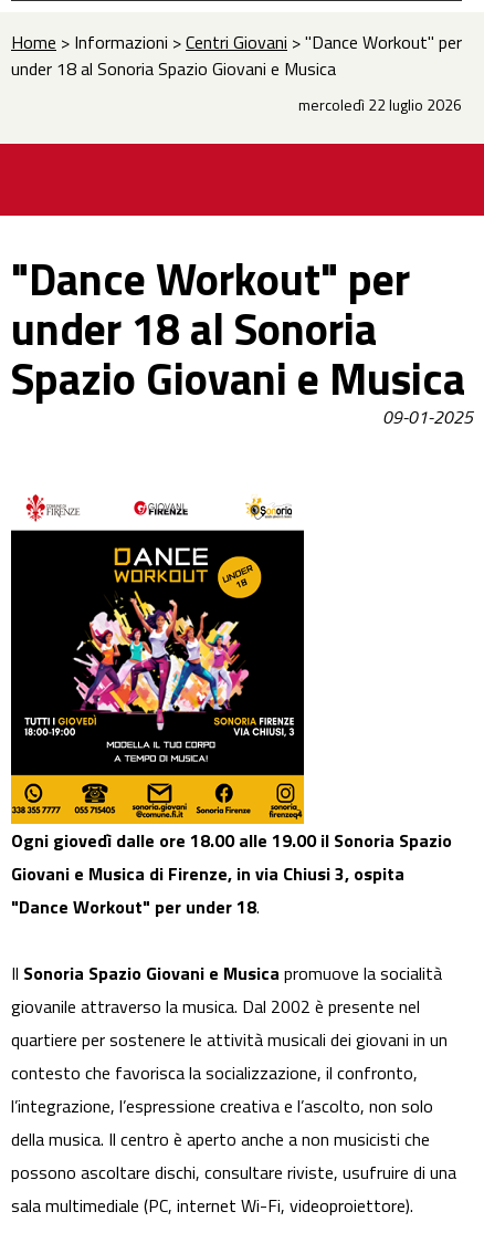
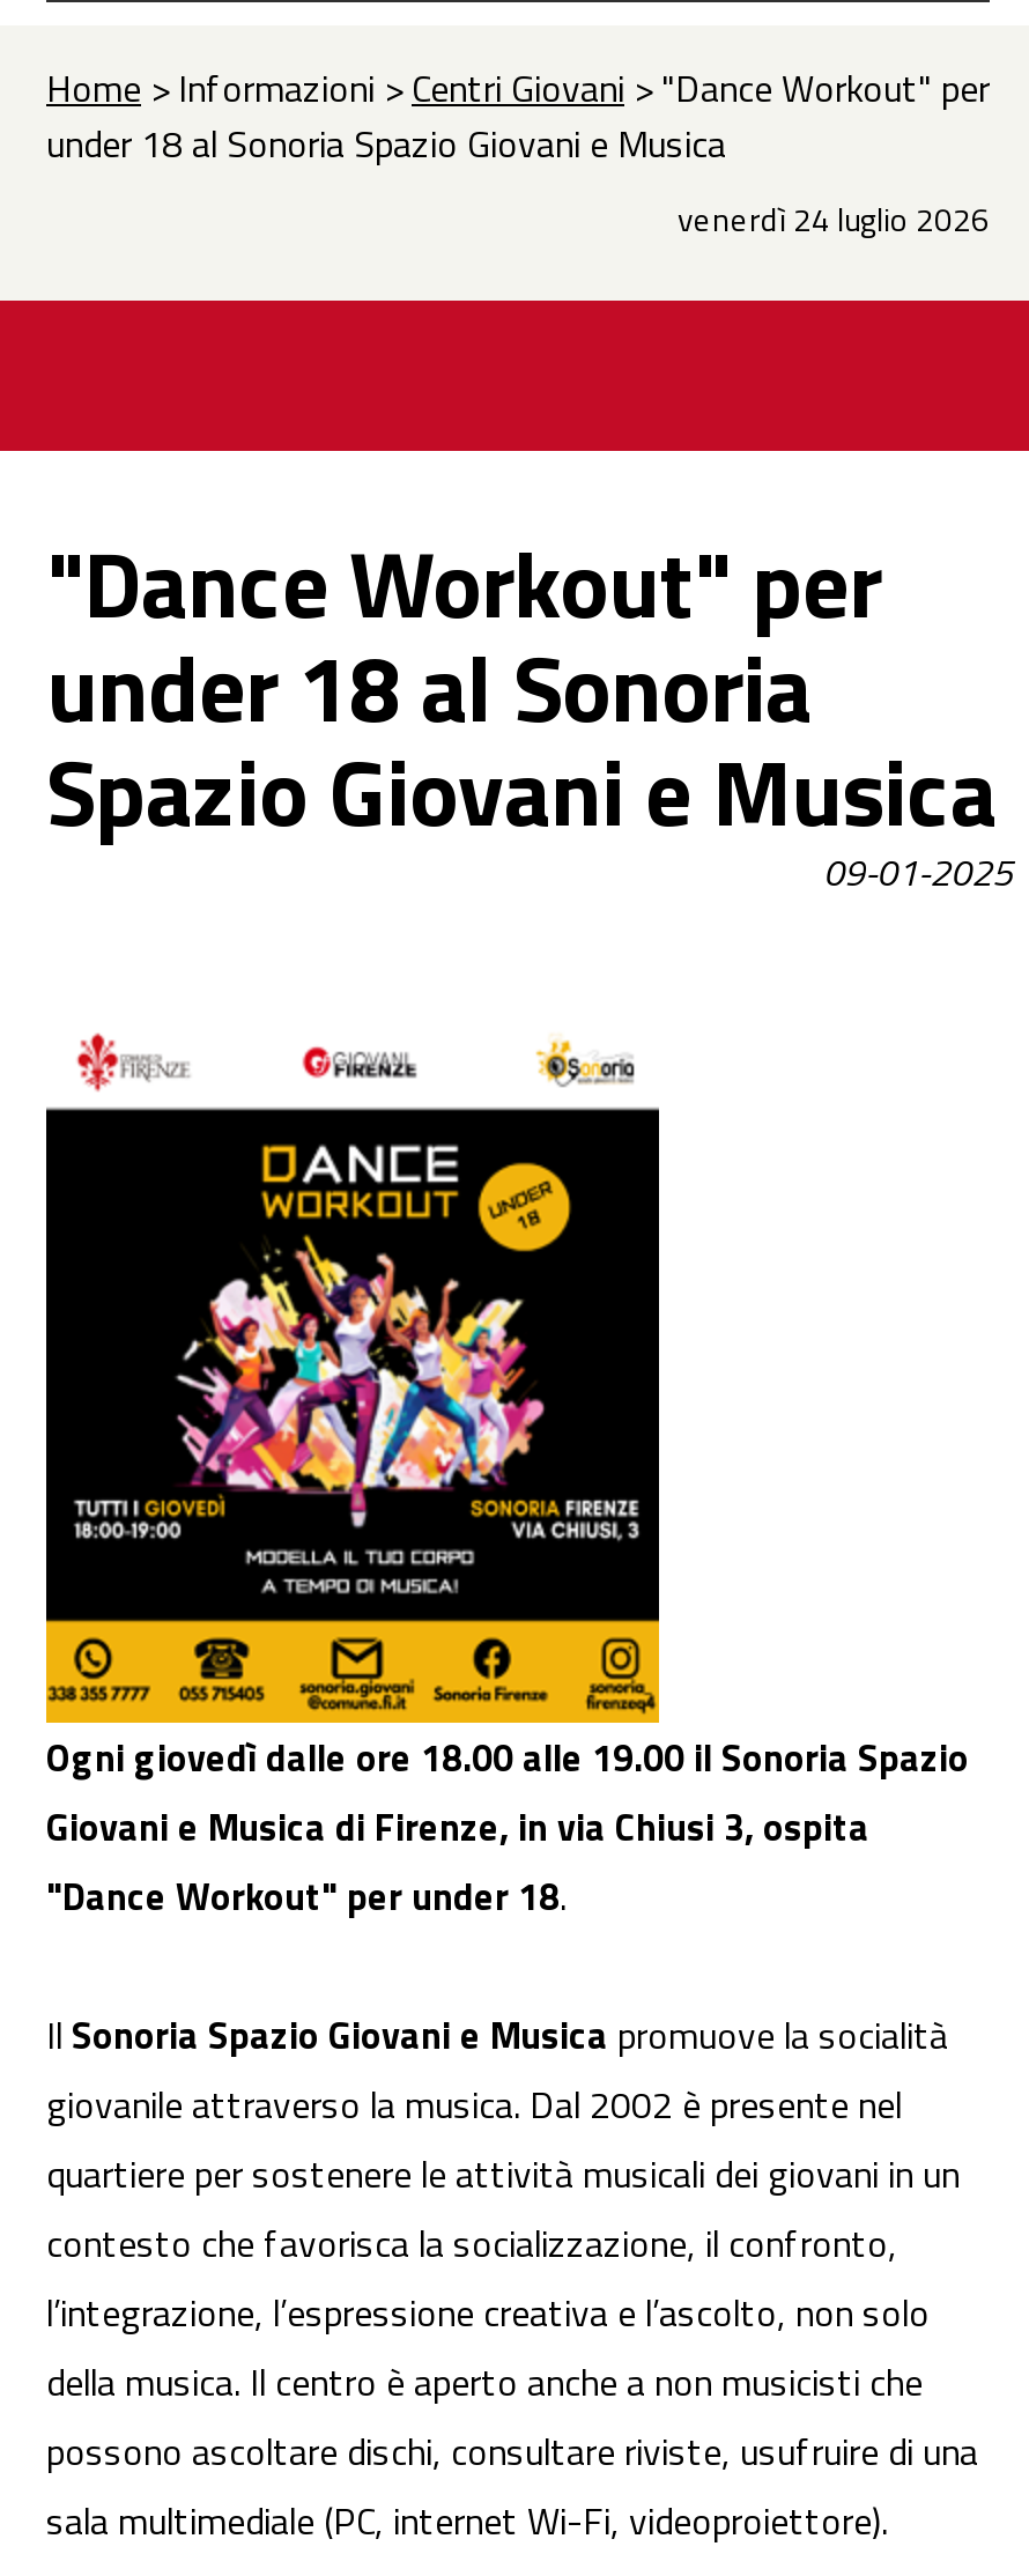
[298,93,462,116] mercoledì 22 luglio 2026 -> [678,194,990,243] venerdì 24 luglio 2026

